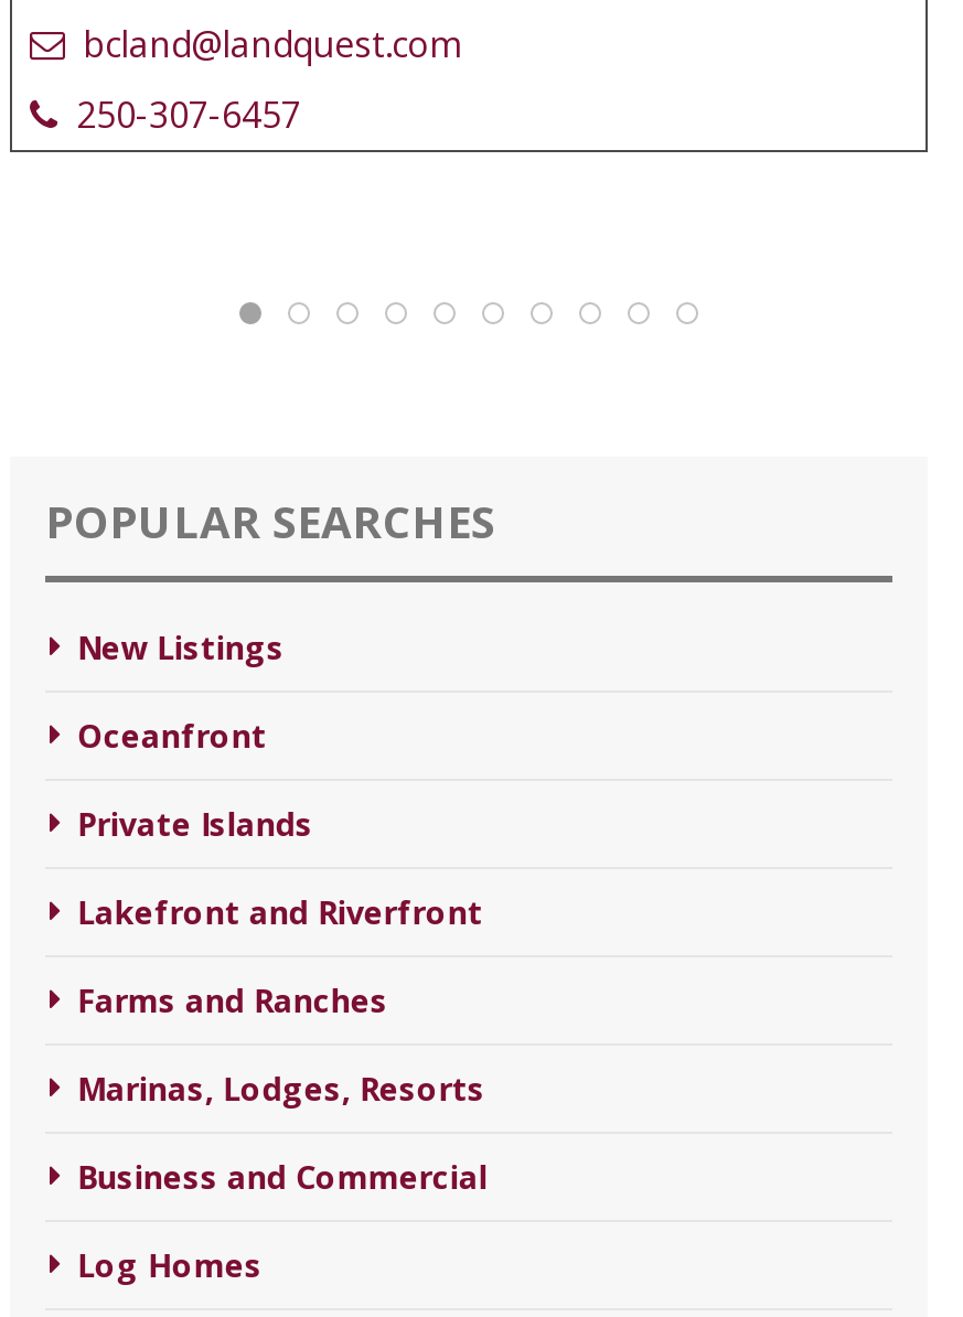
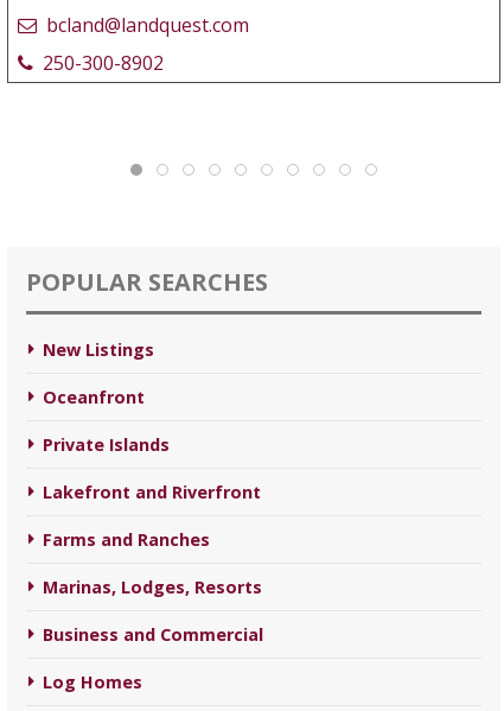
[67,90,301,139] 250-307-6457 -> [38,50,164,76] 250-300-8902

